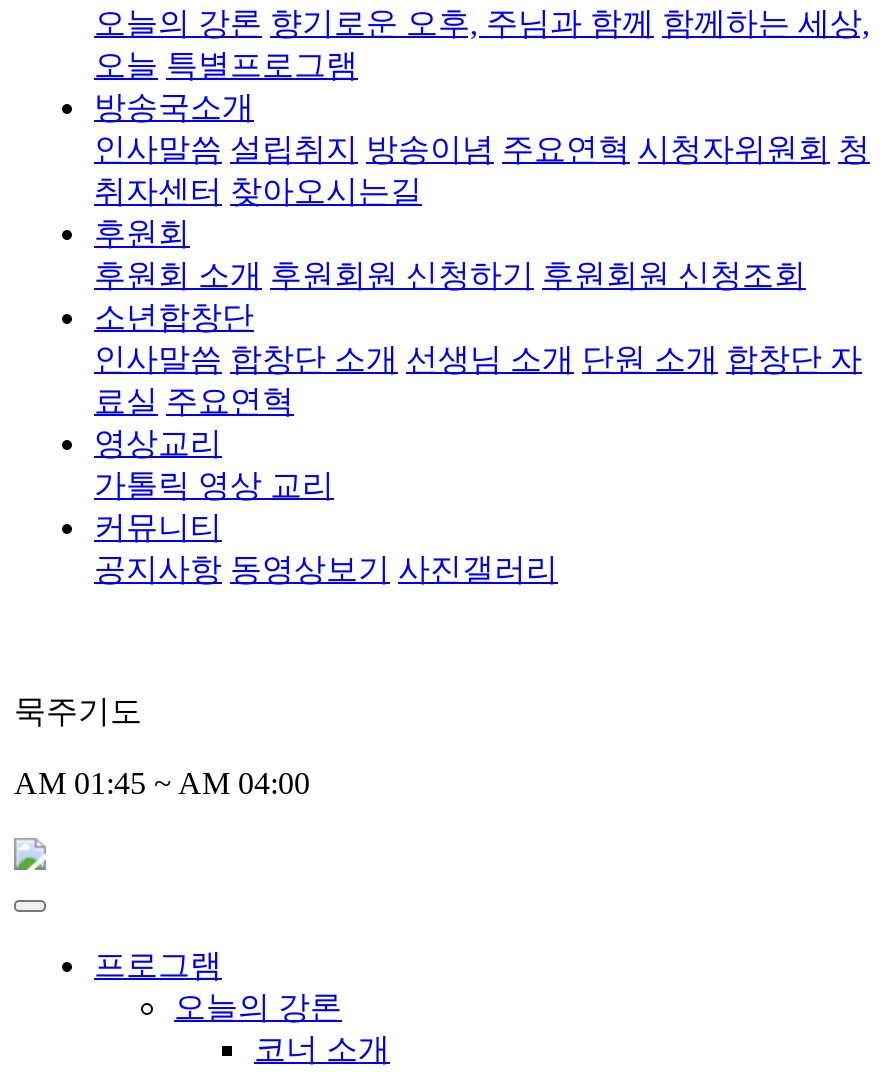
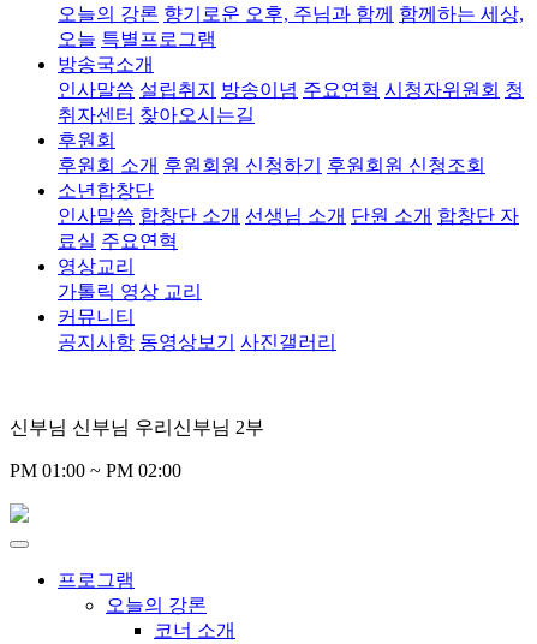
[14,694,142,728] 묵주기도 -> [10,417,264,437] 신부님 신부님 우리신부님 2부
[14,766,310,800] AM 01:45 ~ AM 04:00 -> [10,460,181,480] PM 01:00 ~ PM 02:00

